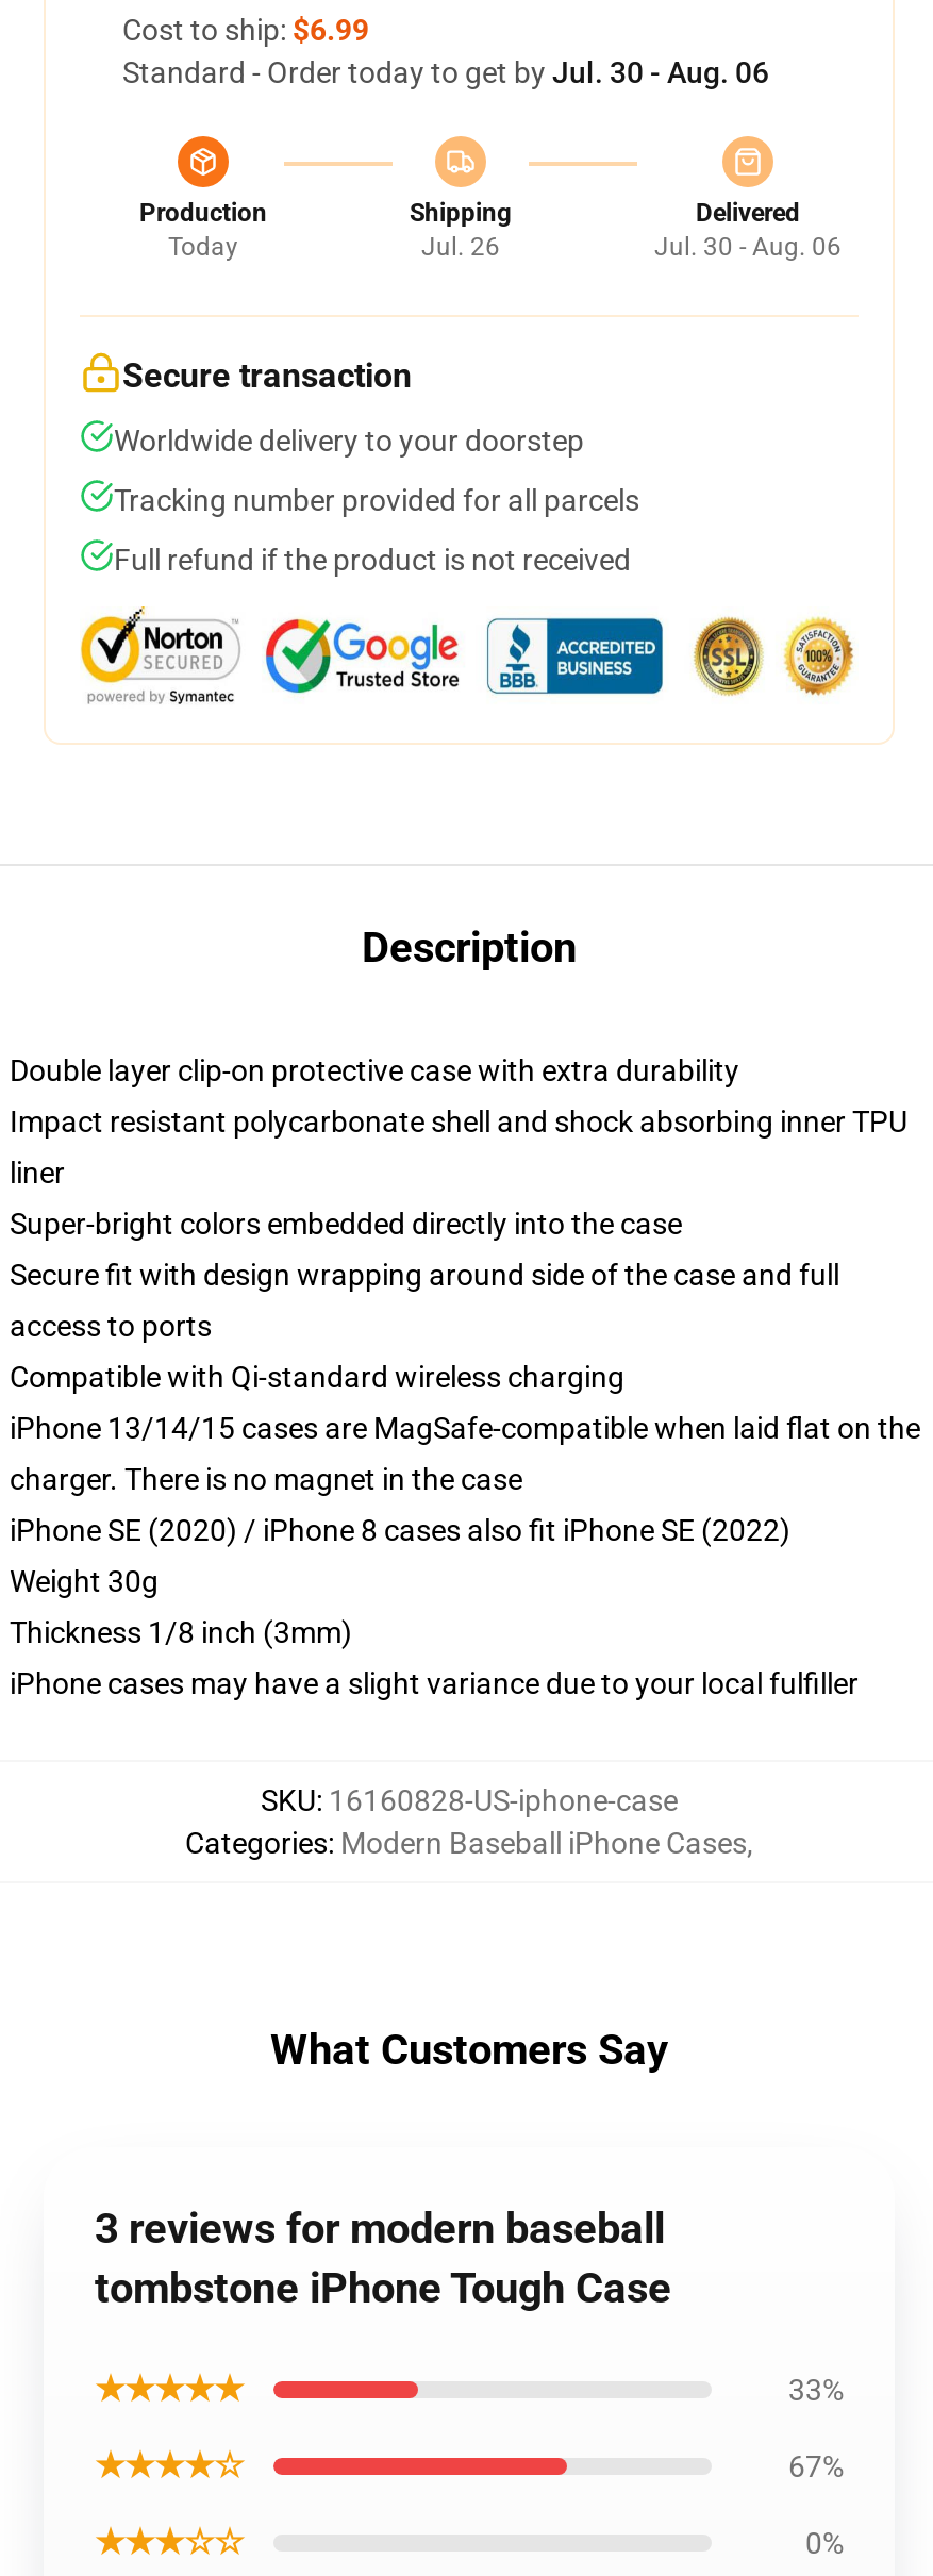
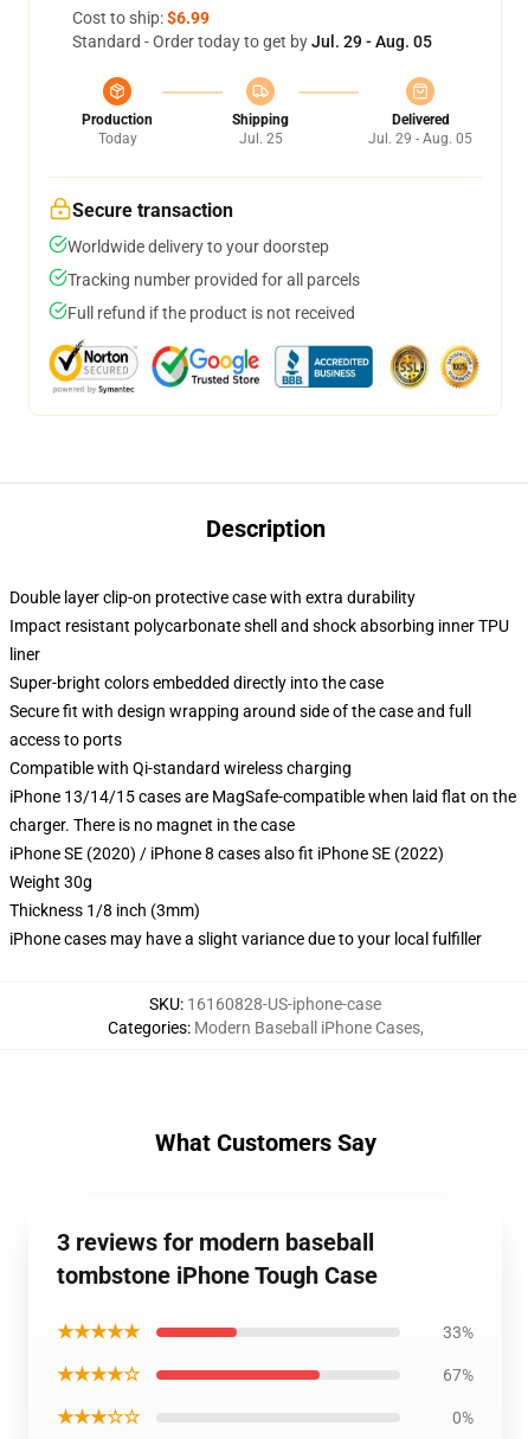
[122,55,769,89] Standard - Order today to get by Jul. 30 - Aug. 06 -> [72,32,432,51] Standard - Order today to get by Jul. 29 - Aug. 05
[421,232,500,262] Jul. 26 -> [239,130,282,147] Jul. 25
[654,232,842,262] Jul. 30 - Aug. 06 -> [368,130,472,147] Jul. 29 - Aug. 05

